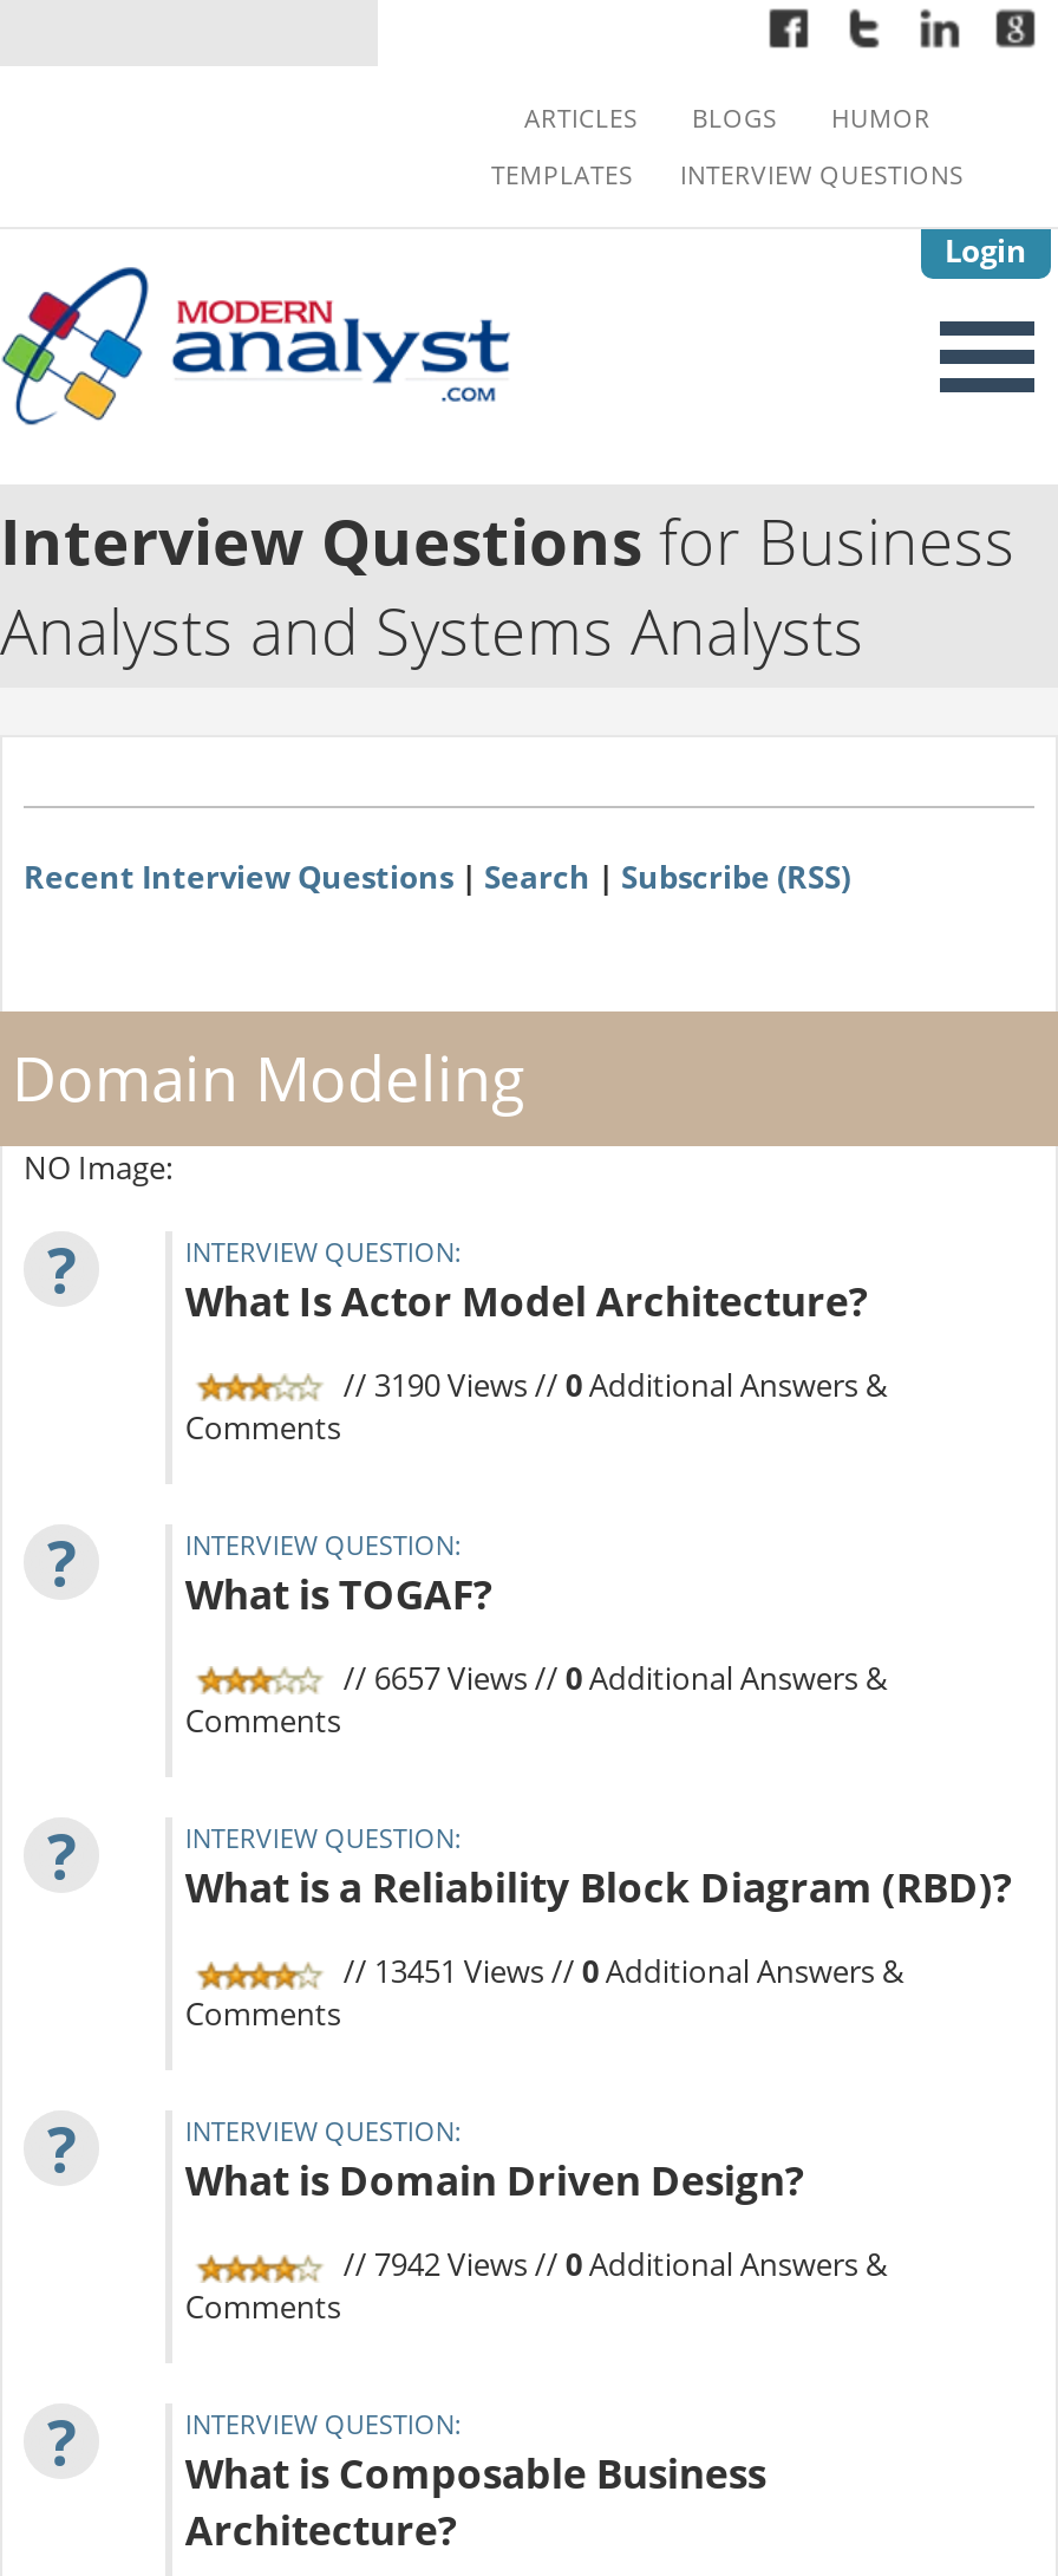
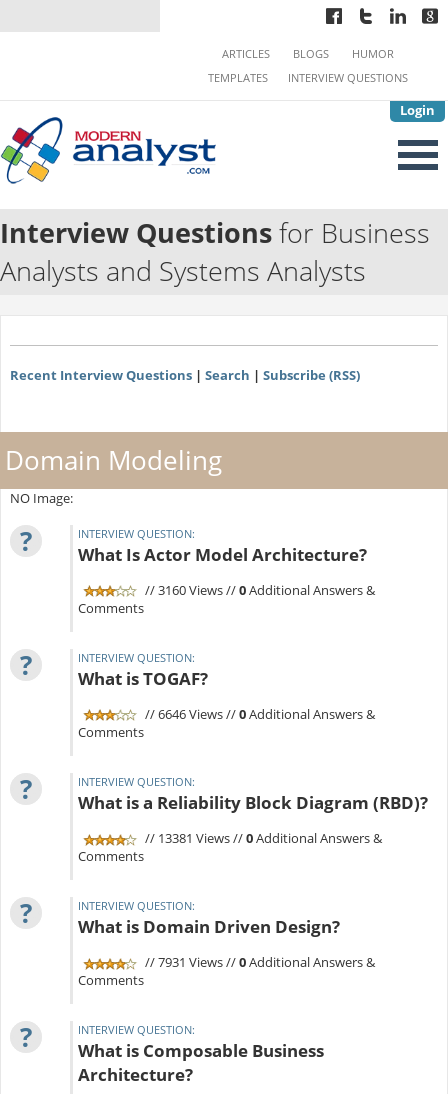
[336,1363,887,1406] // 3190 Views // 0Additional Answers & -> [142,581,375,599] // 3160 Views // 0Additional Answers &
[336,1656,887,1699] // 6657 Views // 0Additional Answers & -> [142,705,375,723] // 6646 Views // 0Additional Answers &
[336,1950,903,1992] // 13451 Views // 0Additional Answers & -> [142,829,382,847] // 13381 Views // 0Additional Answers &
[336,2243,887,2286] // 7942 Views // 0Additional Answers & -> [142,953,375,971] // 7931 Views // 0Additional Answers &

